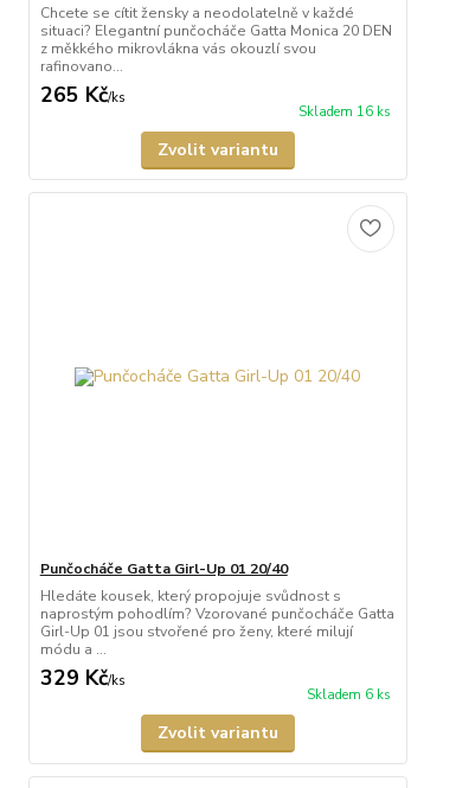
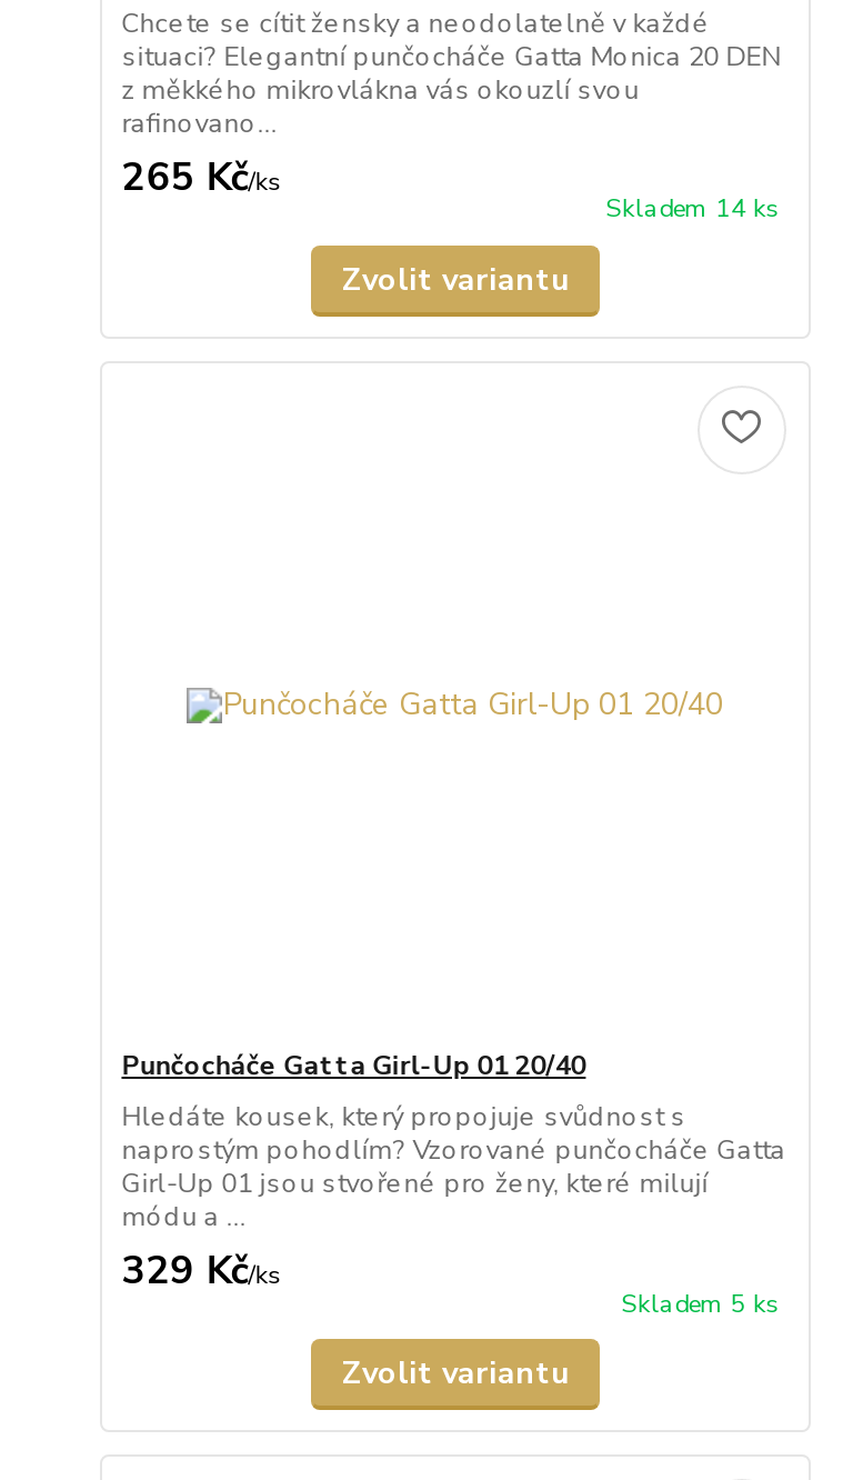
[298,103,391,121] Skladem 16 ks -> [606,193,779,226] Skladem 14 ks
[307,687,391,704] Skladem 6 ks -> [622,1288,779,1321] Skladem 5 ks

